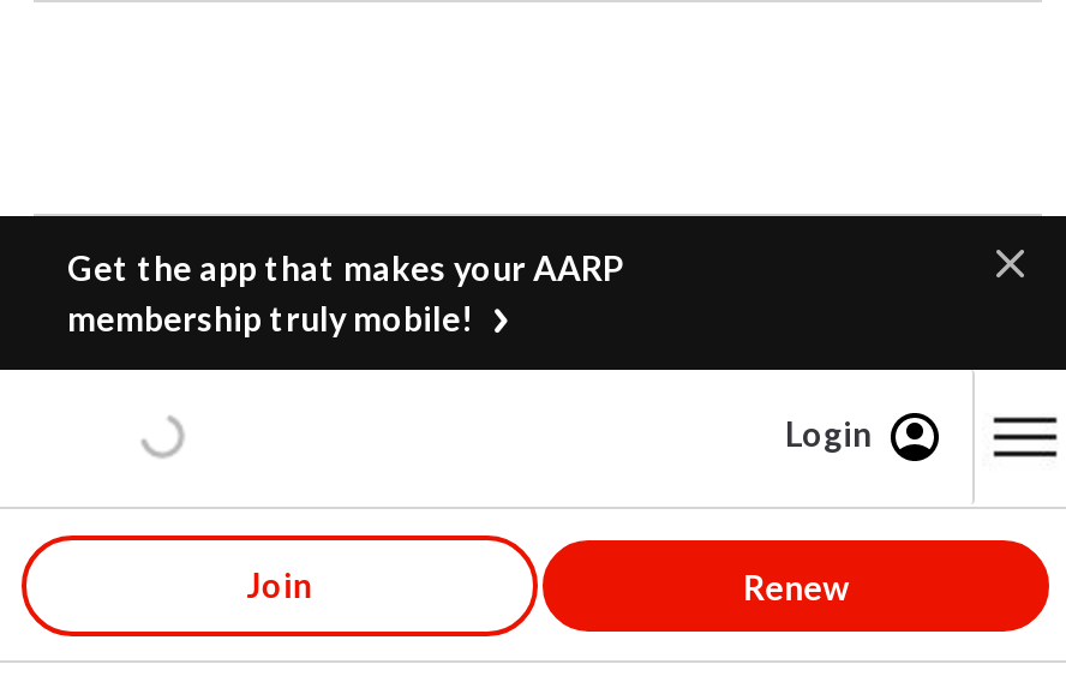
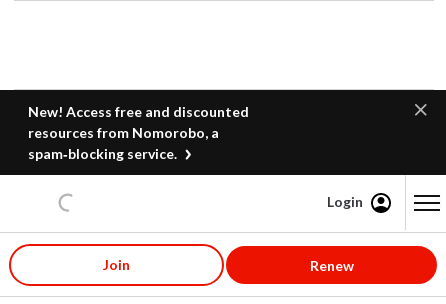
[67,247,624,339] Get the app that makes your AARP | membership truly mobile! -> [28,103,249,162] New! Access free and discounted | resources from Nomorobo, a | spam‑blocking service.

